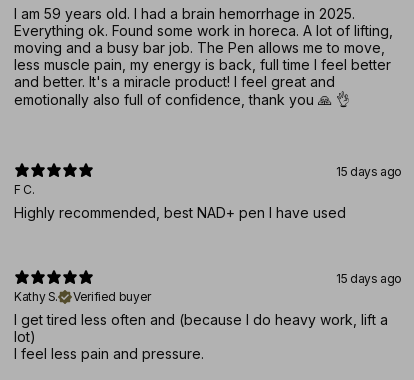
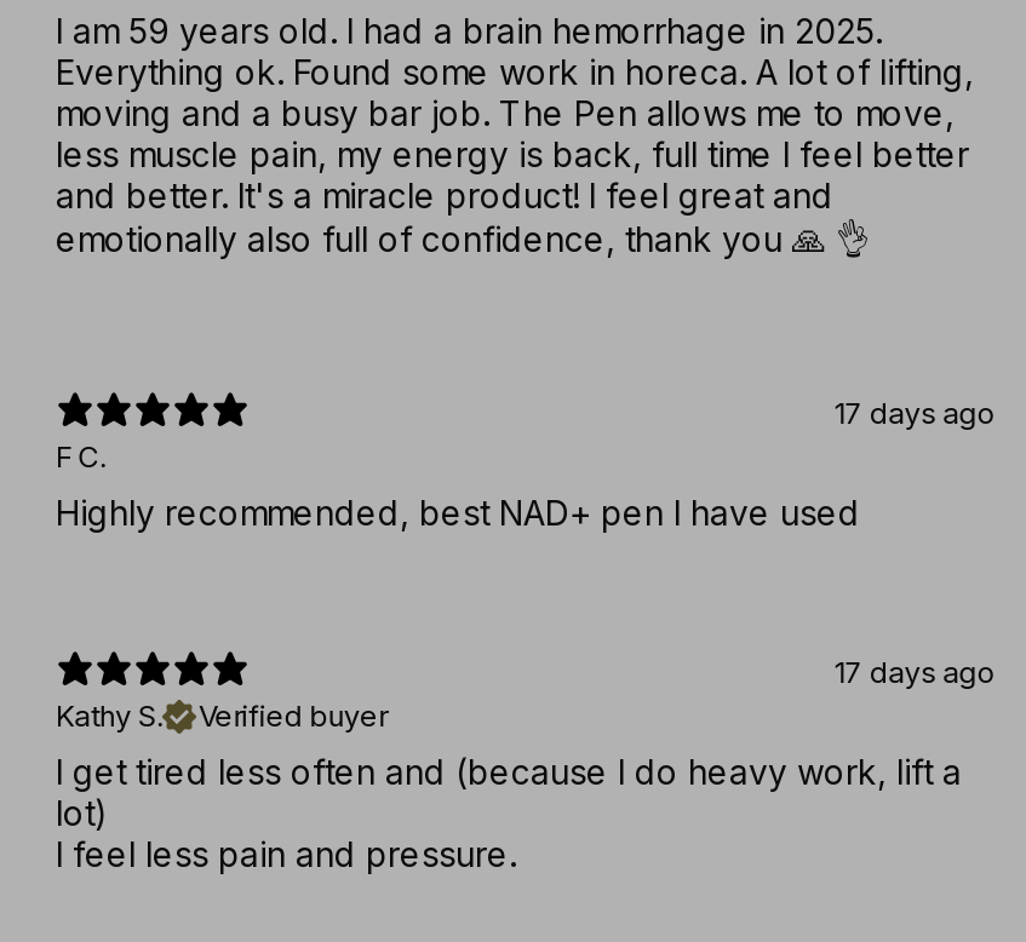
[336,164,402,179] 15 days ago -> [834,396,996,432] 17 days ago
[336,271,402,286] 15 days ago -> [834,655,996,691] 17 days ago

